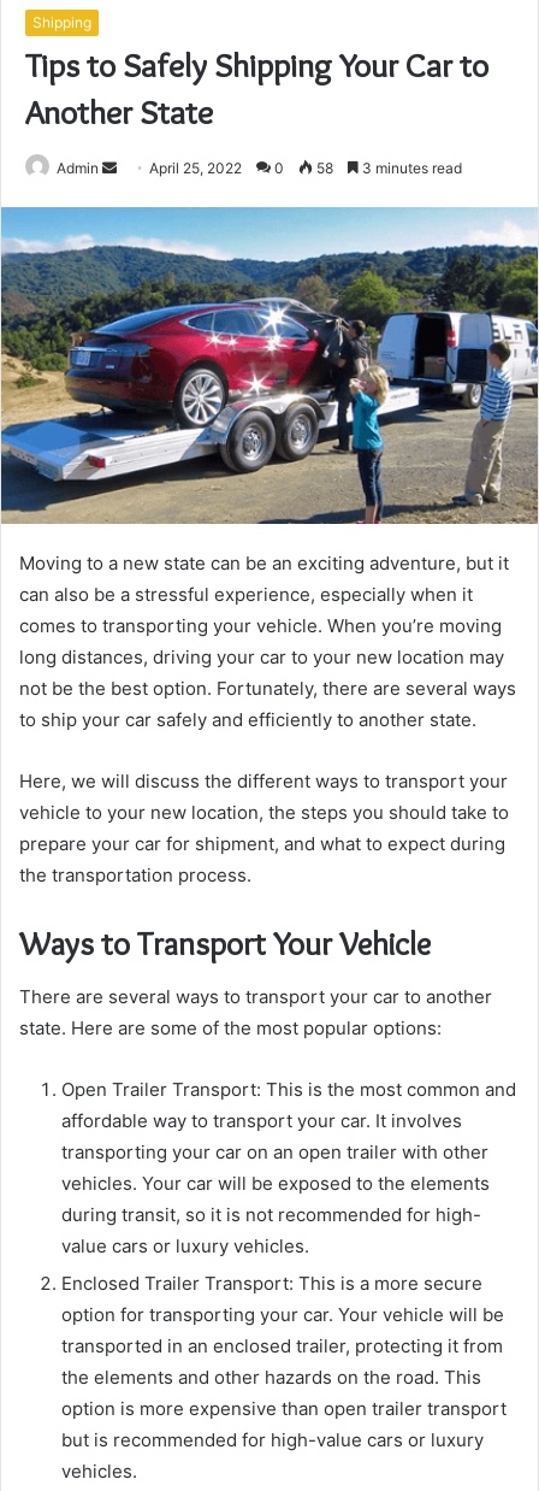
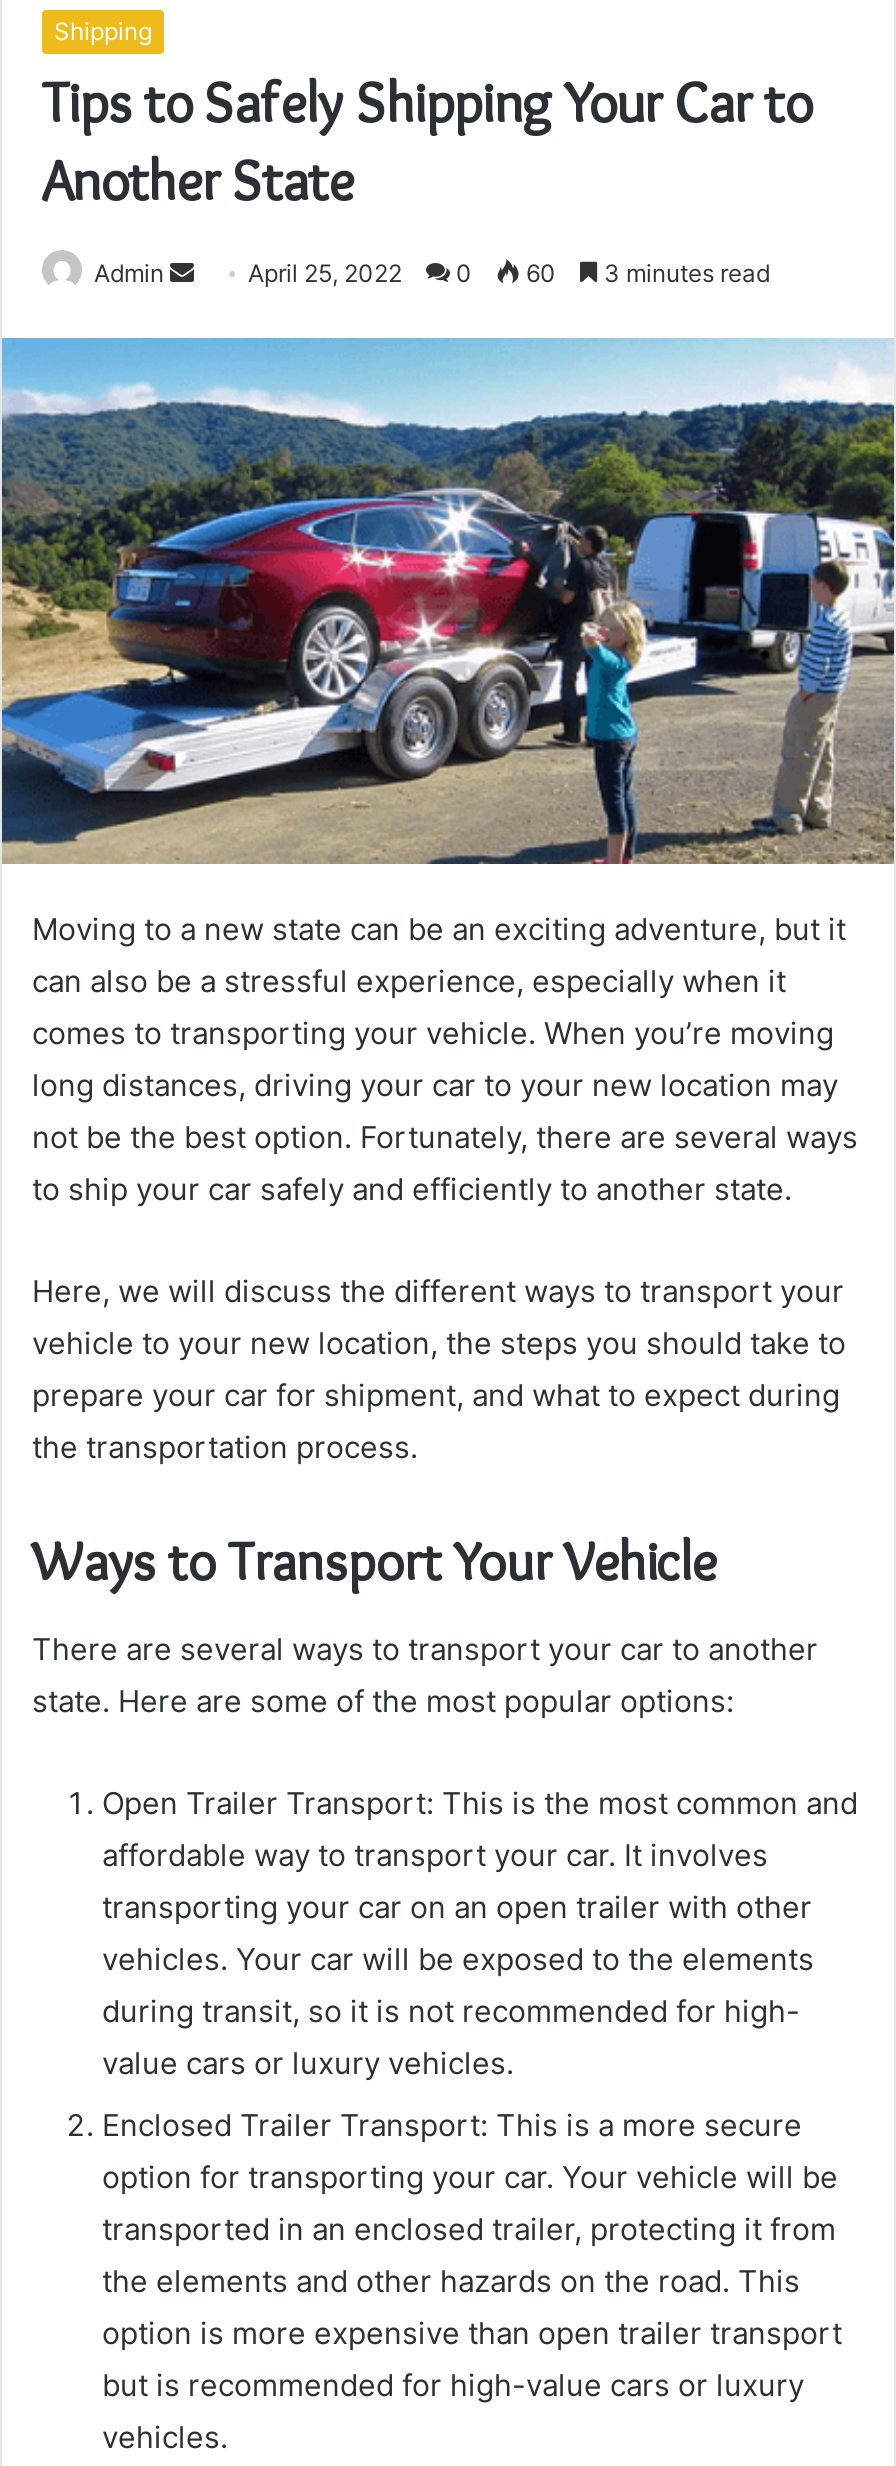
[313,159,333,177] 58 -> [520,258,556,288] 60

